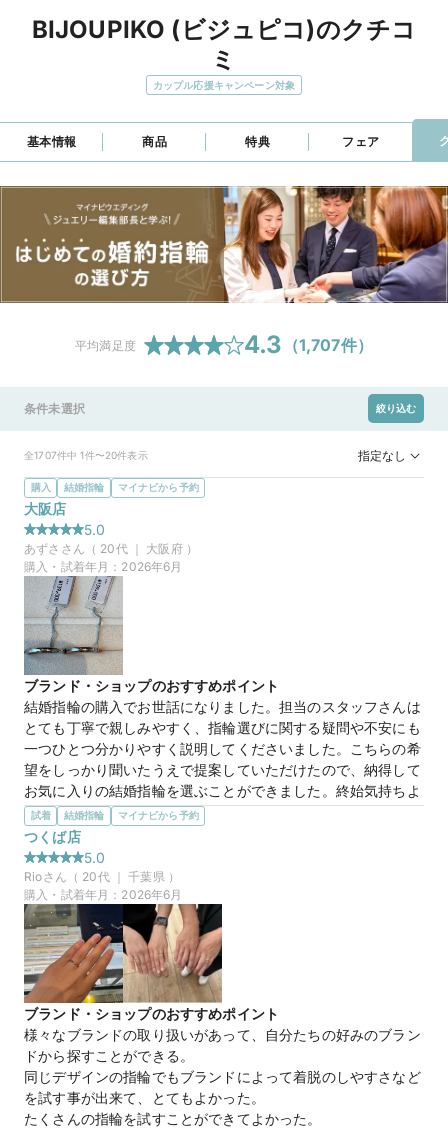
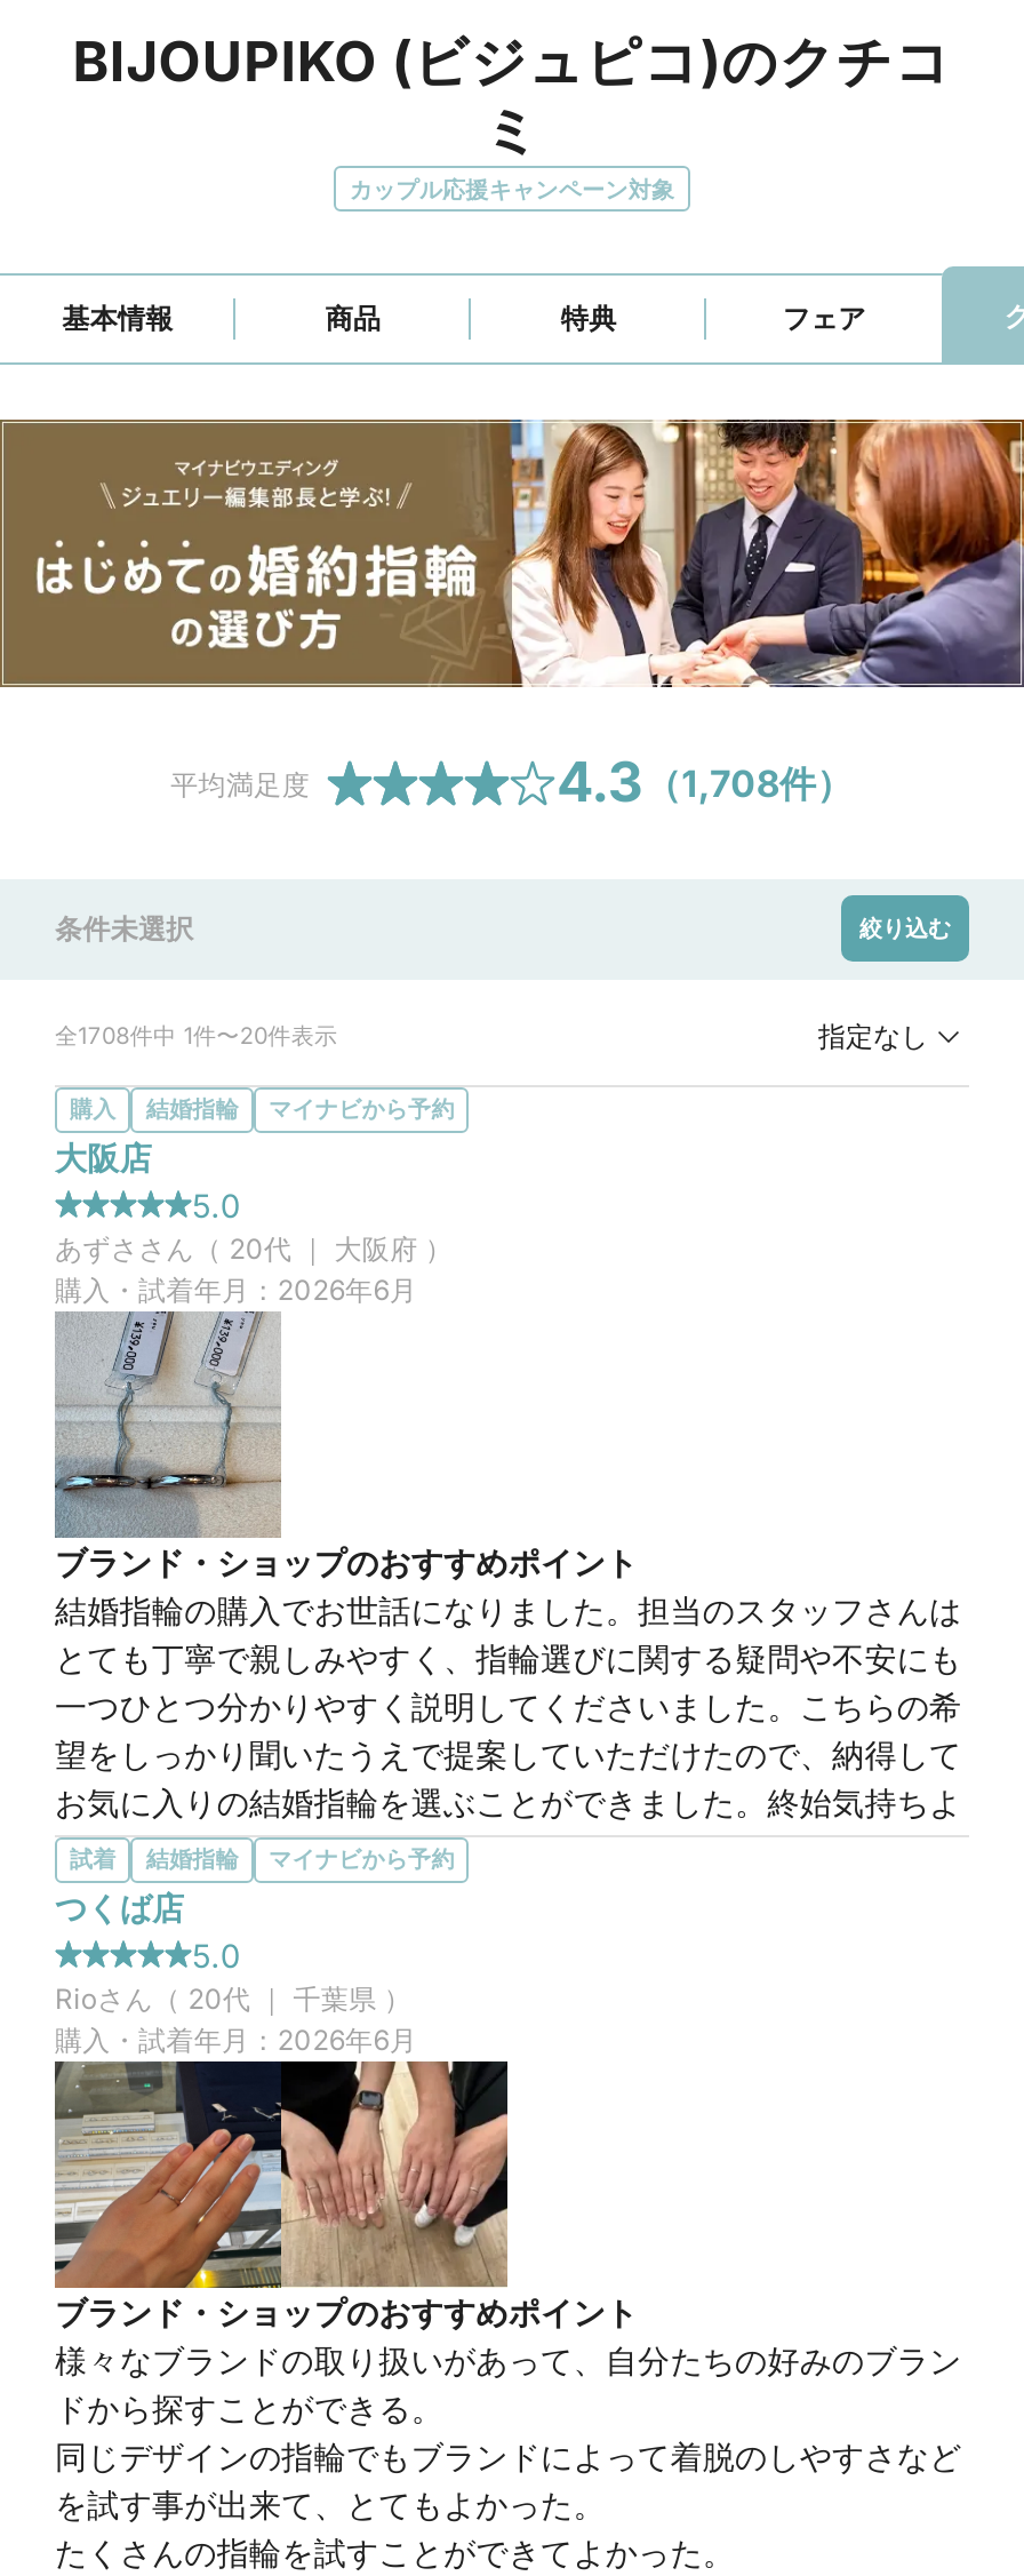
[244,330,373,359] 4.3（1,707件） -> [557,748,853,815] 4.3（1,708件）
[24,449,148,461] 全1707件中 1件〜20件表示 -> [55,1022,338,1049] 全1708件中 1件〜20件表示

